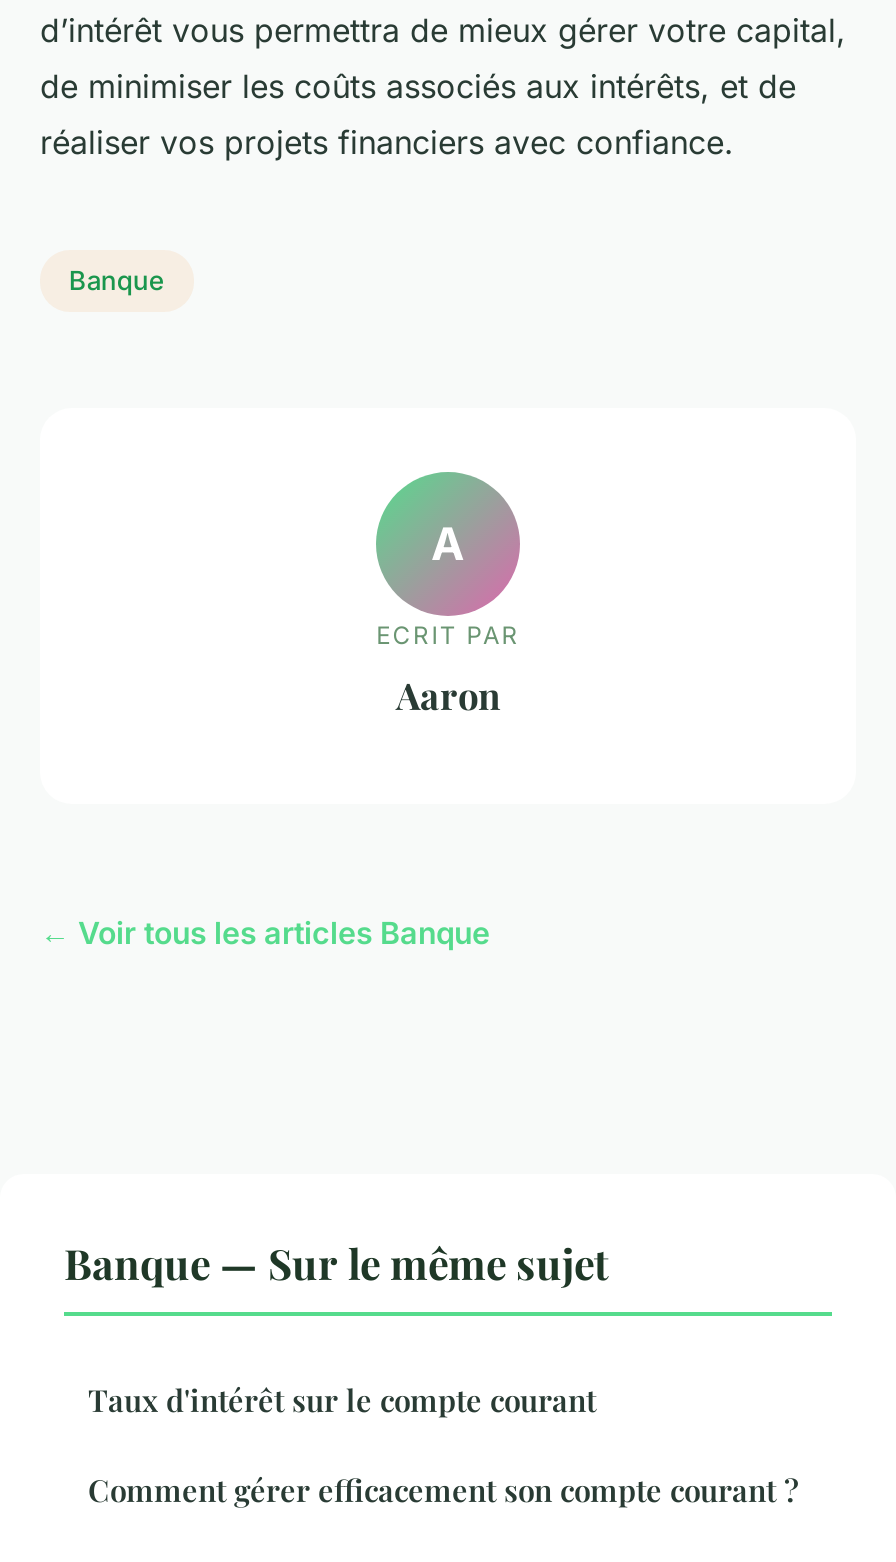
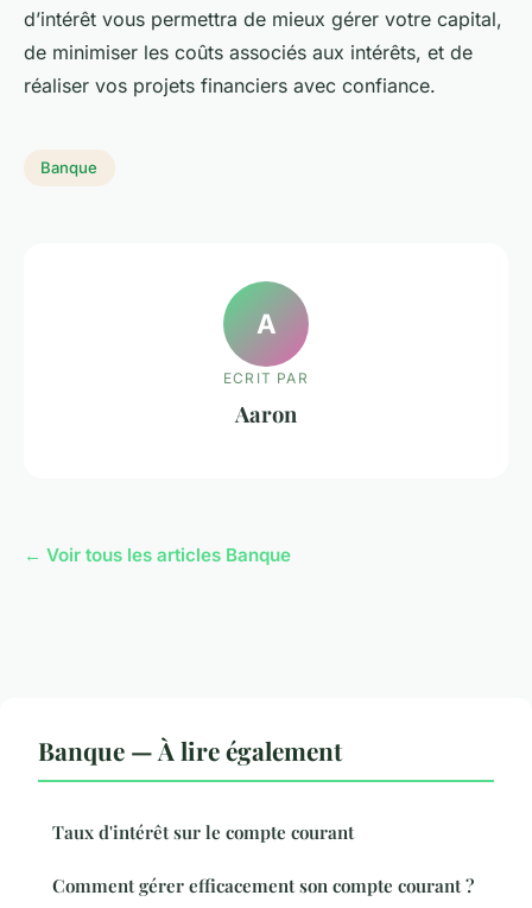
[64,1233,608,1289] Banque — Sur le même sujet -> [38,733,342,766] Banque — À lire également

